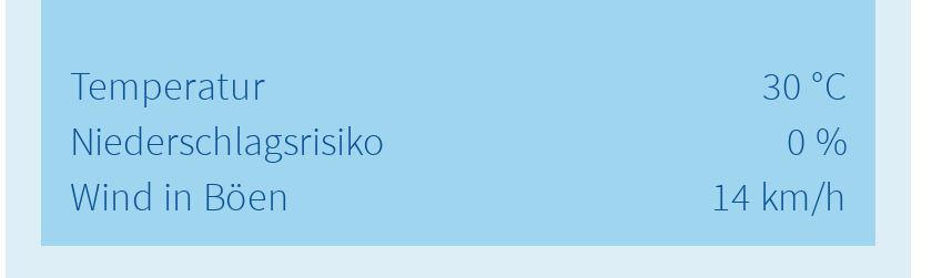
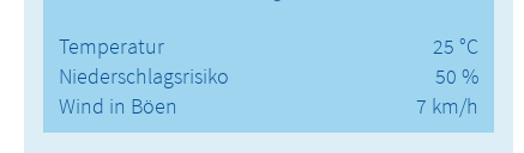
[762,60,847,111] 30 °C -> [433,33,478,60] 25 °C
[787,116,847,167] 0 % -> [435,62,478,90] 50 %
[711,171,847,222] 14 km/h -> [416,92,478,120] 7 km/h

